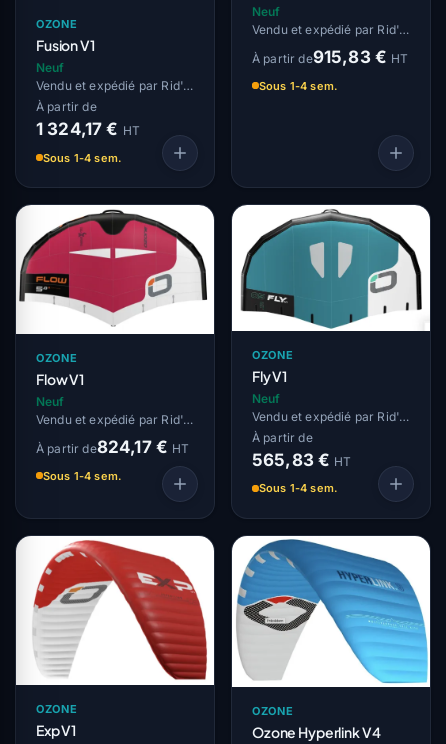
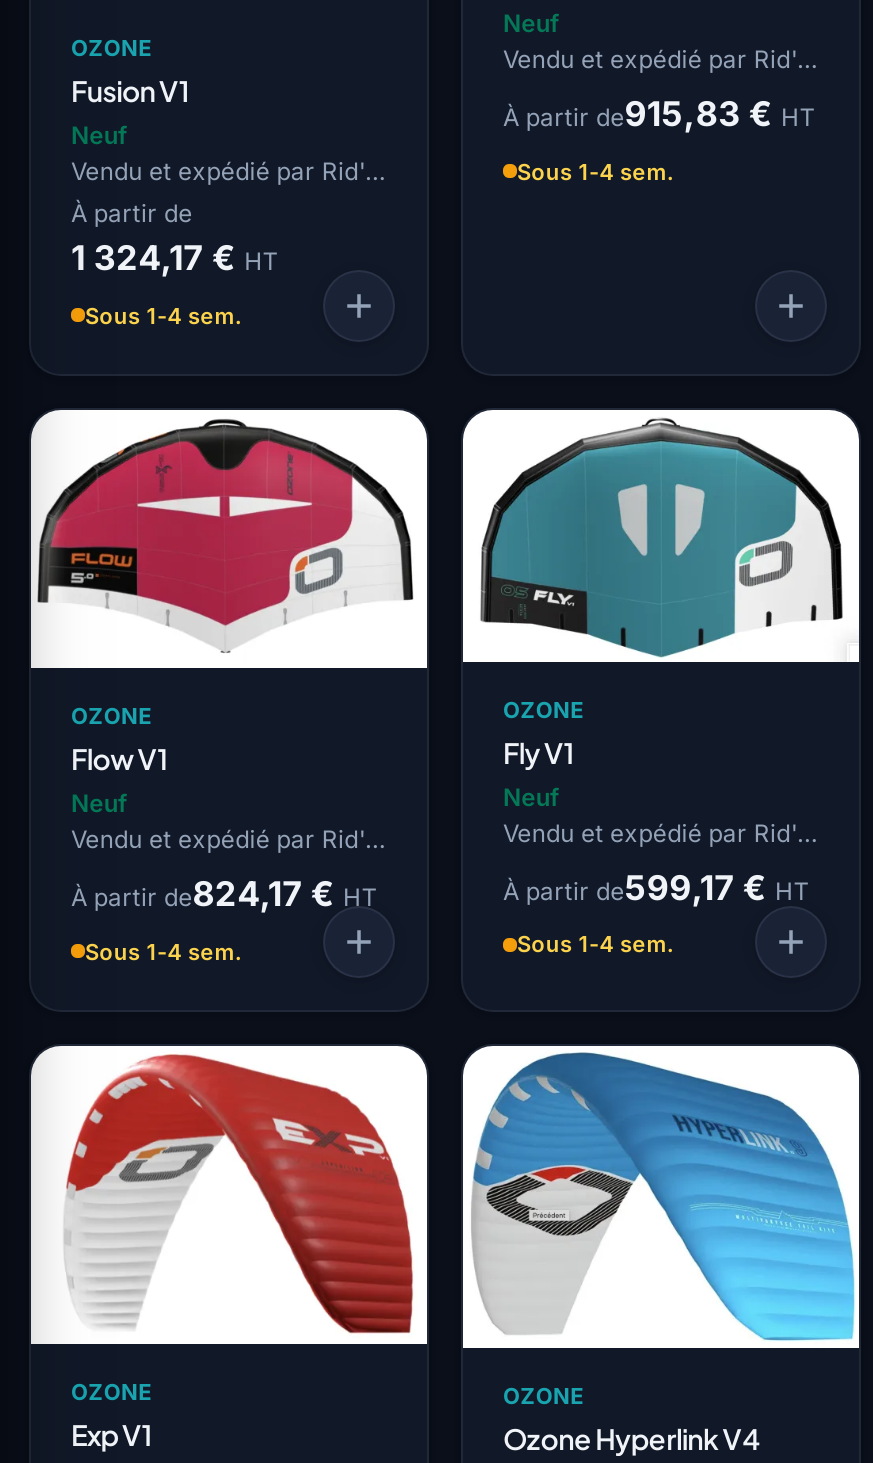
[252,430,352,470] À partir de | 565,83 € HT -> [503,868,810,908] À partir de599,17 € HT

